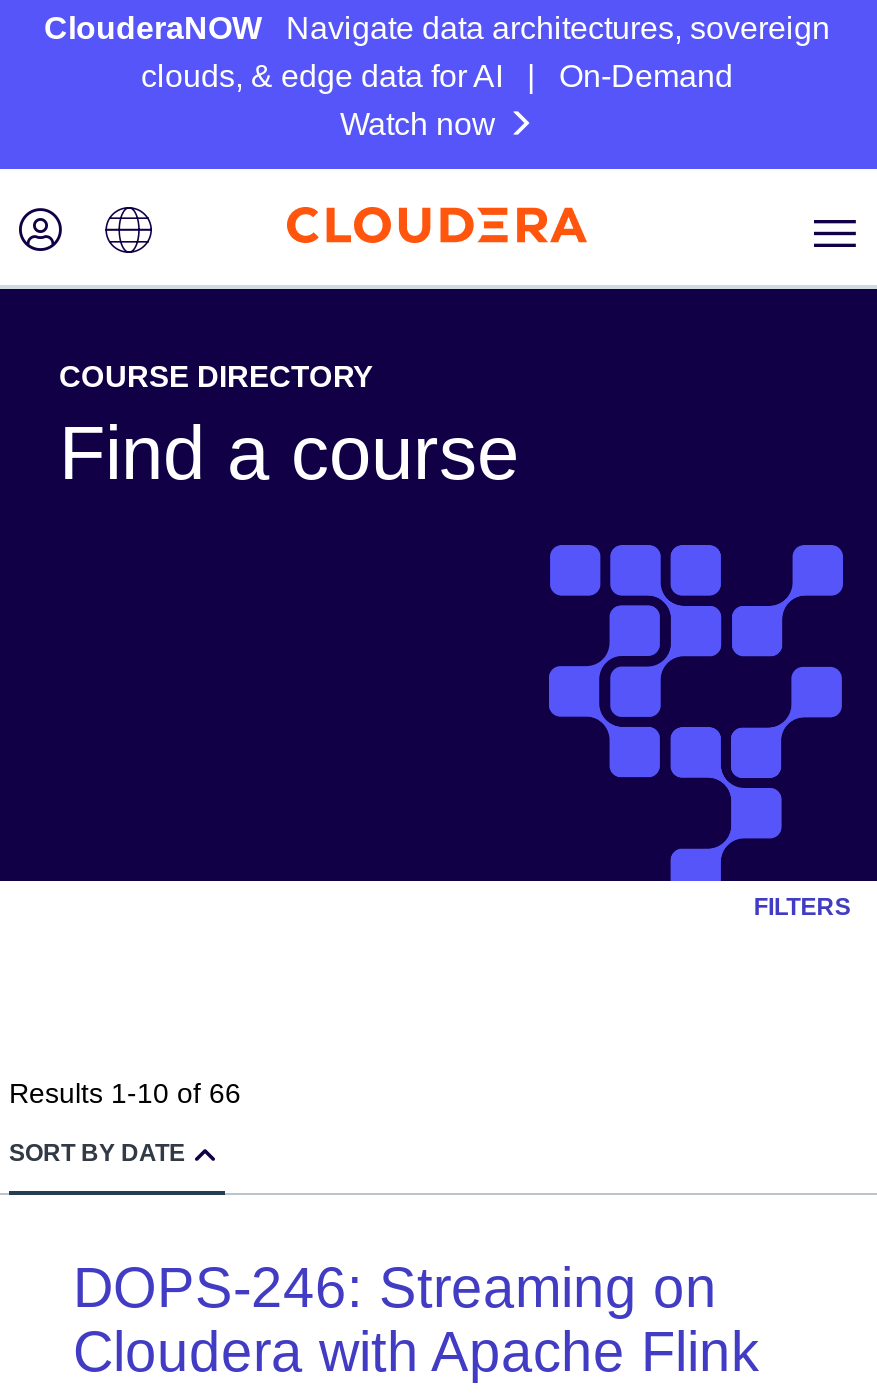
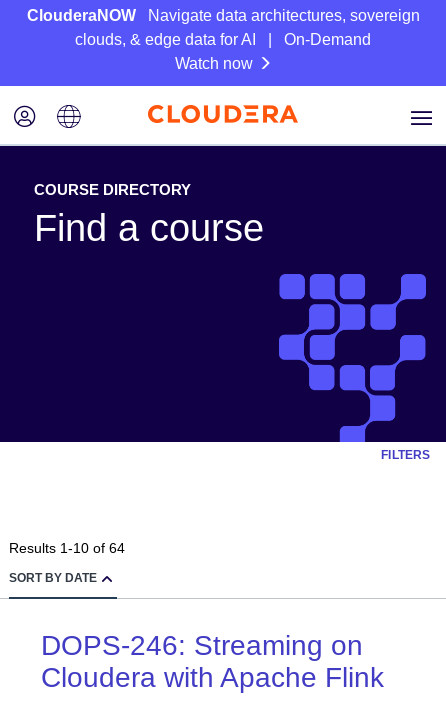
[9,1077,241,1109] Results 1-10 of 66 -> [9,540,125,556] Results 1-10 of 64

